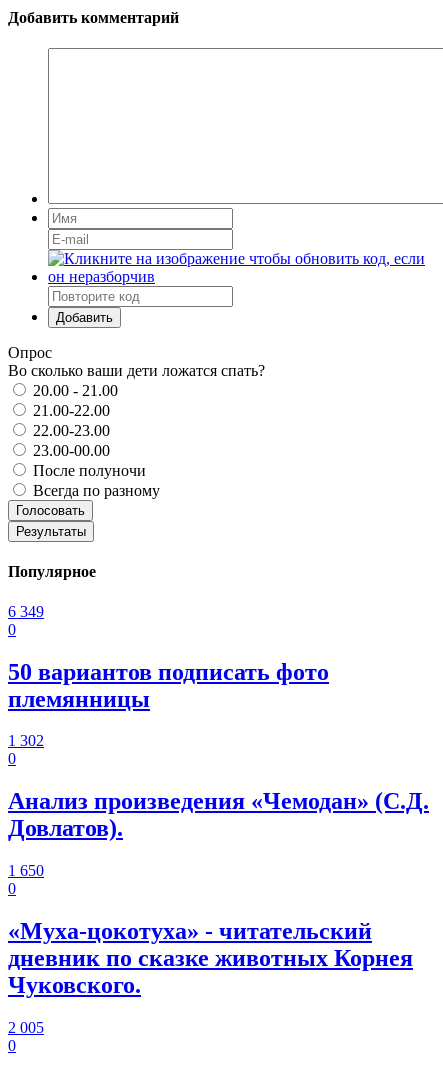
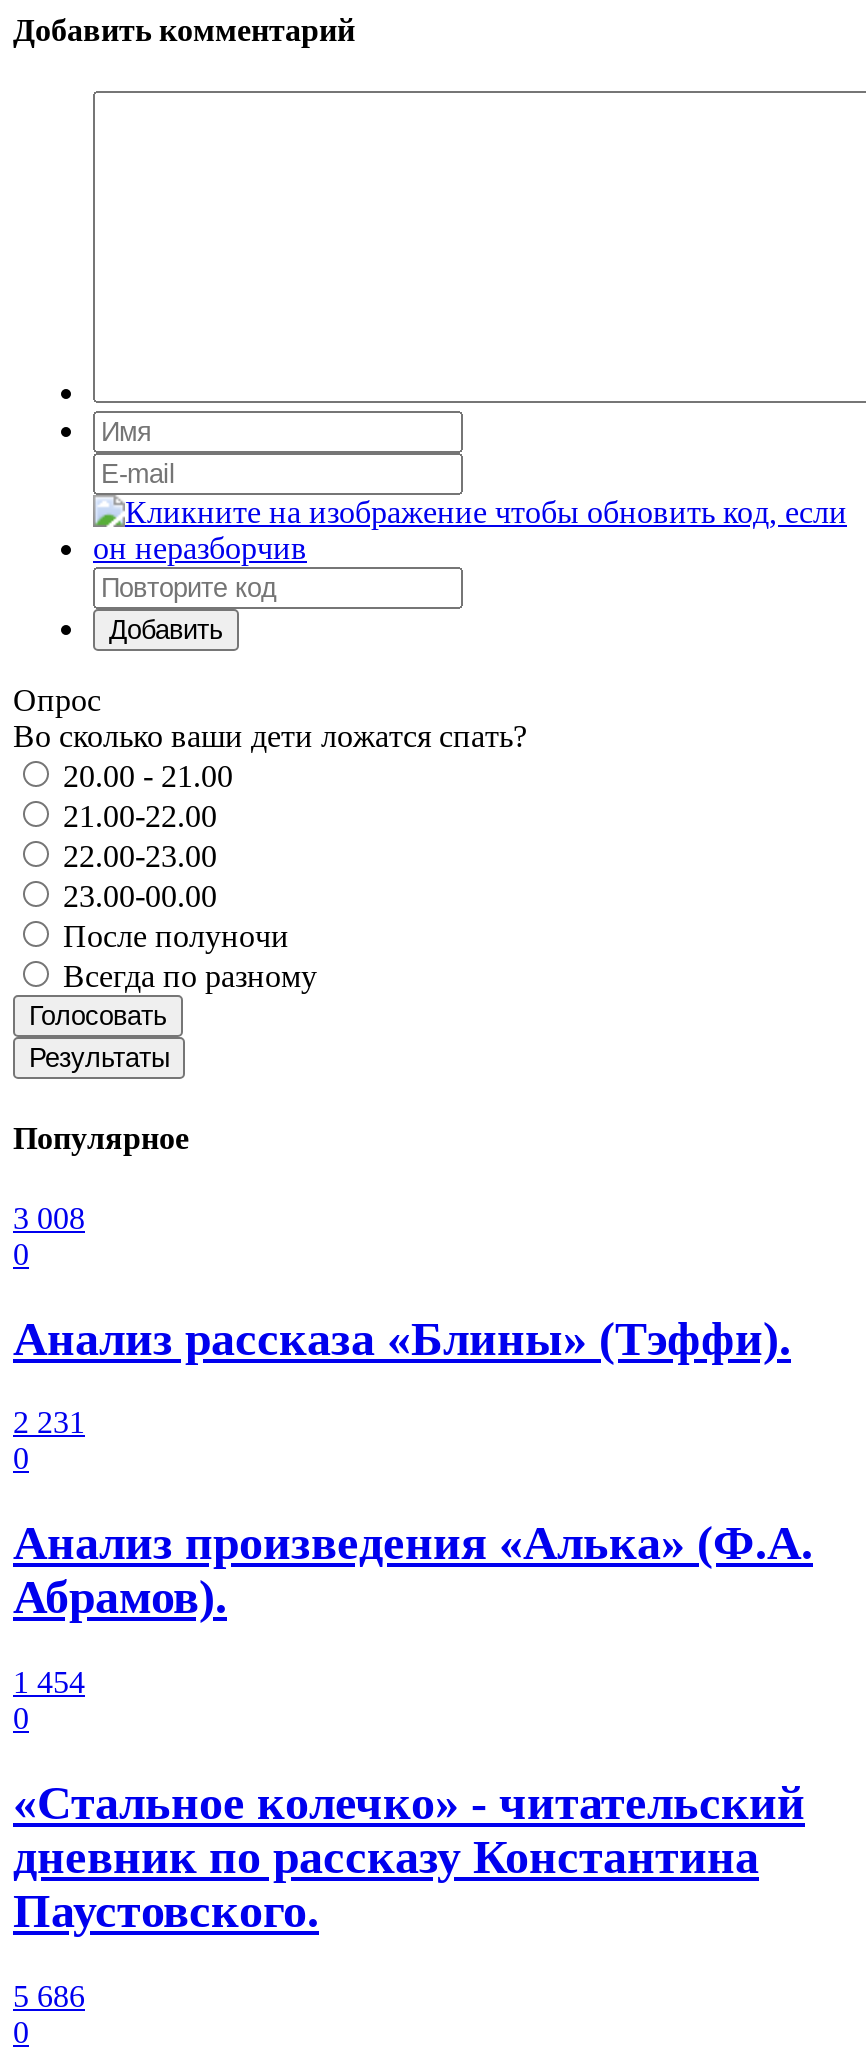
[8,603,44,620] 6 349 -> [13,1200,85,1234] 3 008
[8,659,329,712] 50 вариантов подписать фото | племянницы -> [13,1312,791,1364] Анализ рассказа «Блины» (Тэффи).
[8,732,44,749] 1 302 -> [13,1406,85,1440] 2 231
[8,788,429,841] Анализ произведения «Чемодан» (С.Д. | Довлатов). -> [13,1518,813,1624] Анализ произведения «Алька» (Ф.А. | Абрамов).
[8,862,44,879] 1 650 -> [13,1666,85,1700] 1 454
[8,918,413,998] «Муха‐цокотуха» - читательский | дневник по сказке животных Корнея | Чуковского. -> [13,1777,805,1937] «Стальное колечко» - читательский | дневник по рассказу Константина | Паустовского.
[8,1019,44,1036] 2 005 -> [13,1979,85,2013] 5 686

